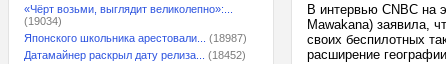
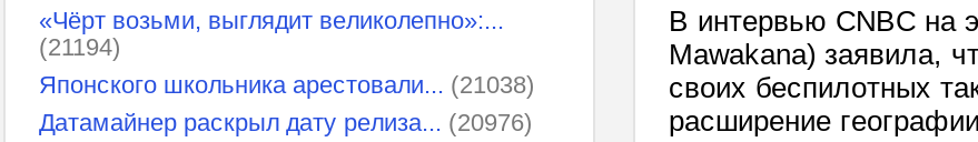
[24,15,62,27] (19034) -> [39,33,121,60] (21194)
[24,32,247,44] Японского школьника арестовали... (18987) -> [39,71,535,98] Японского школьника арестовали... (21038)
[24,49,246,61] Датамайнер раскрыл дату релиза... (18452) -> [39,109,533,135] Датамайнер раскрыл дату релиза... (20976)

